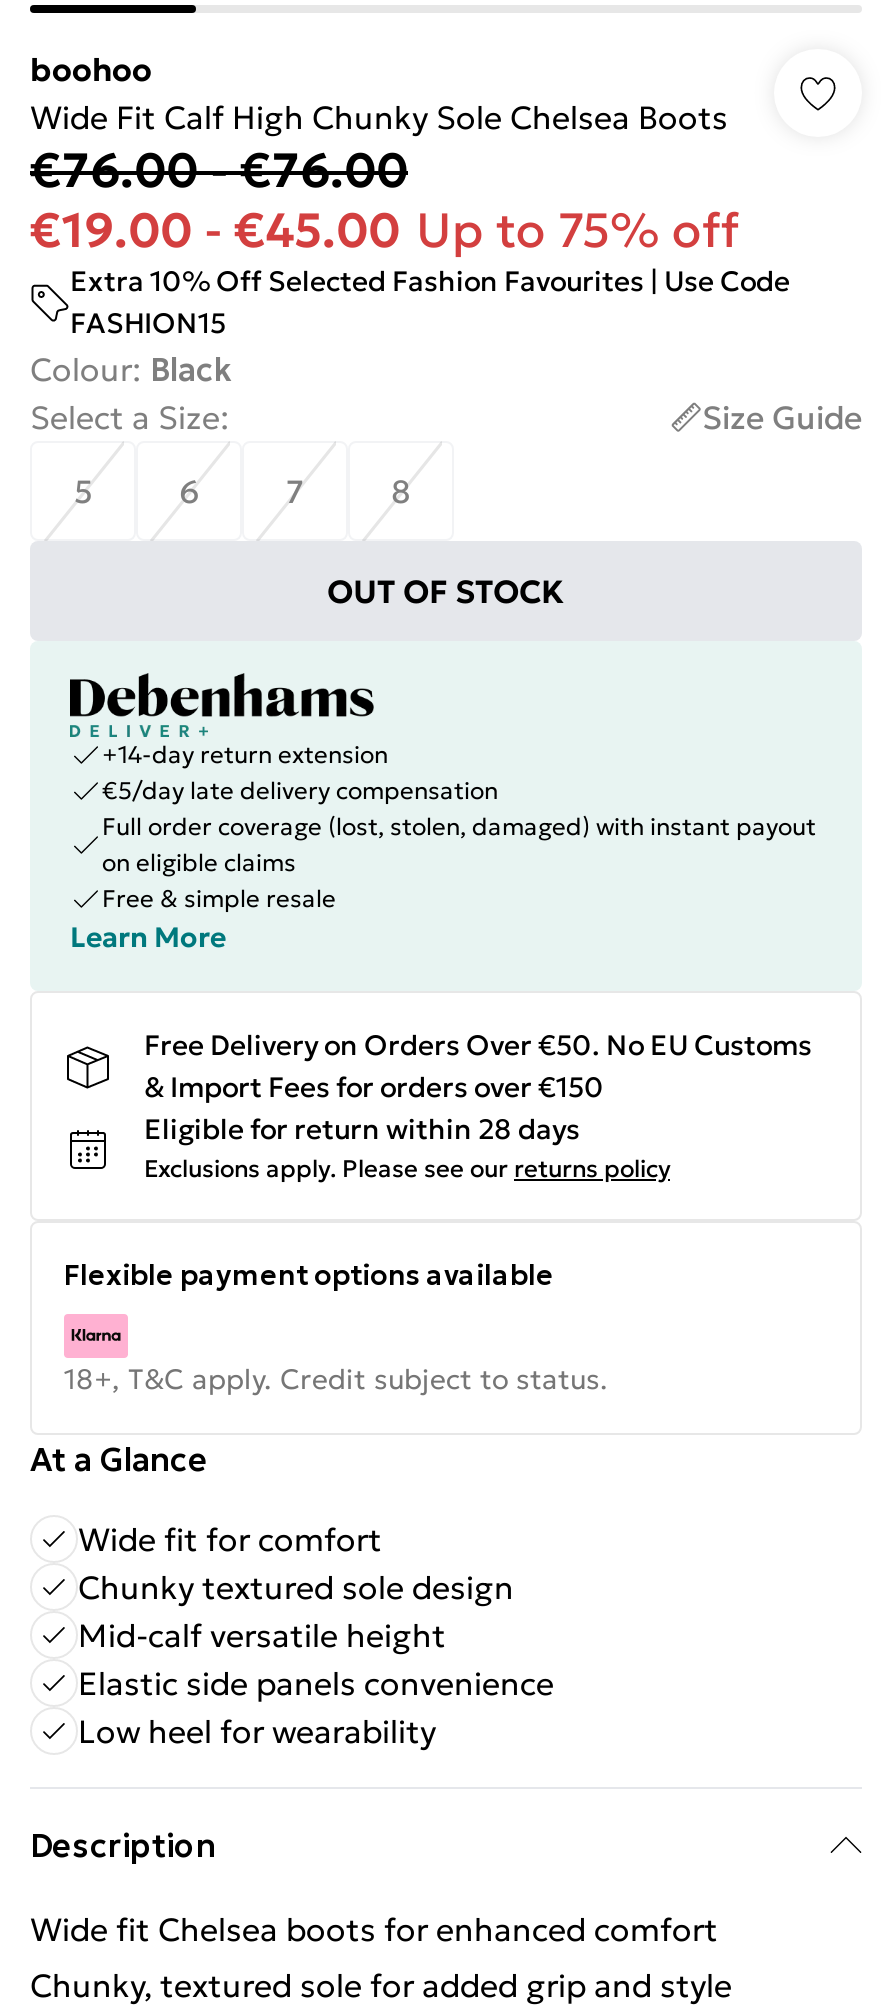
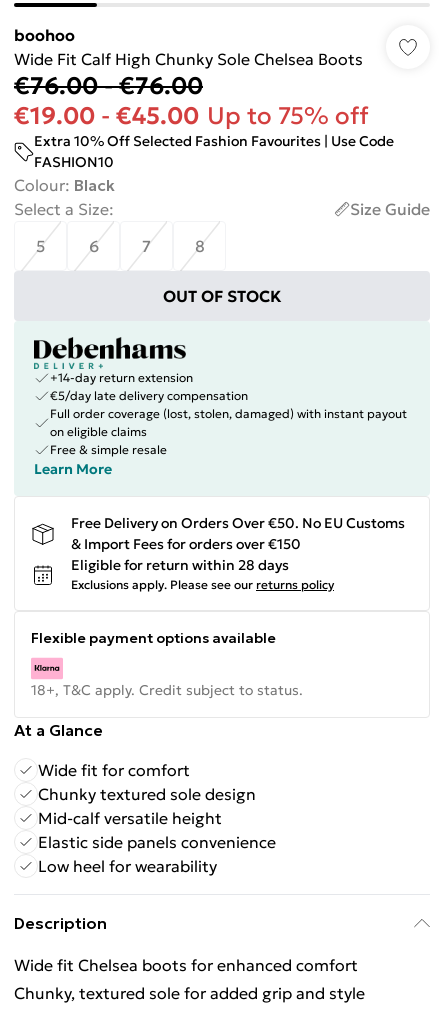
[70,305,226,341] FASHION15 -> [34,153,114,171] FASHION10

